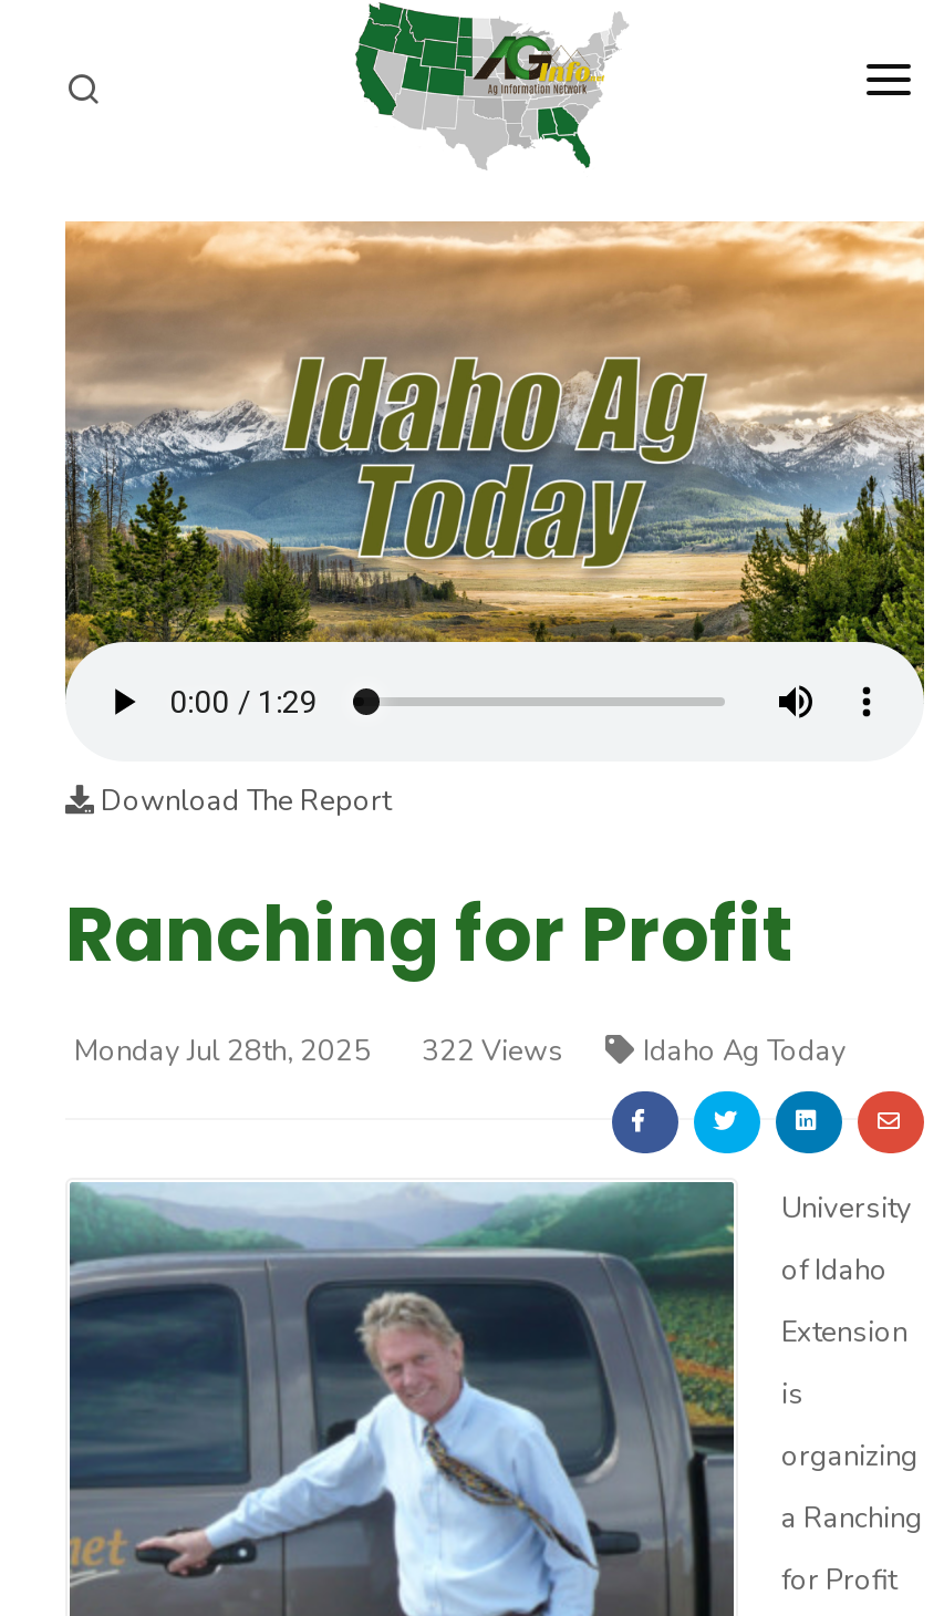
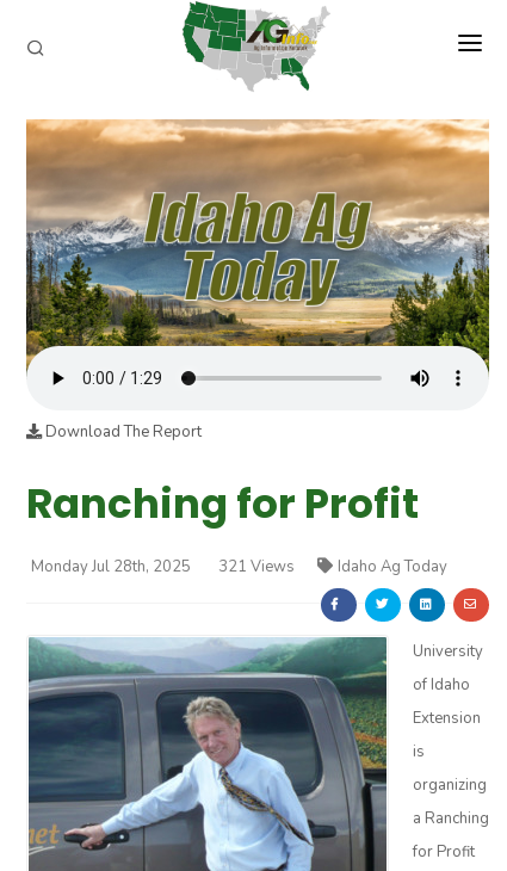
[74,1031,847,1071] Monday Jul 28th, 2025 322 Views Idaho Ag Today -> [31,556,447,577] Monday Jul 28th, 2025 321 Views Idaho Ag Today

